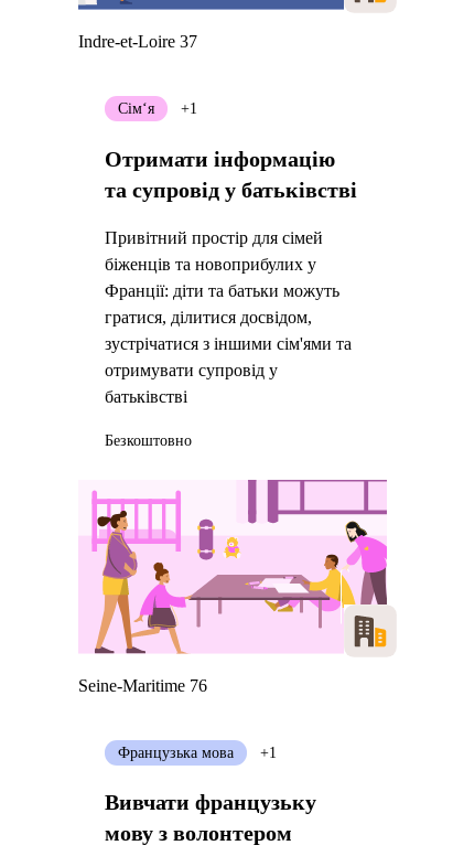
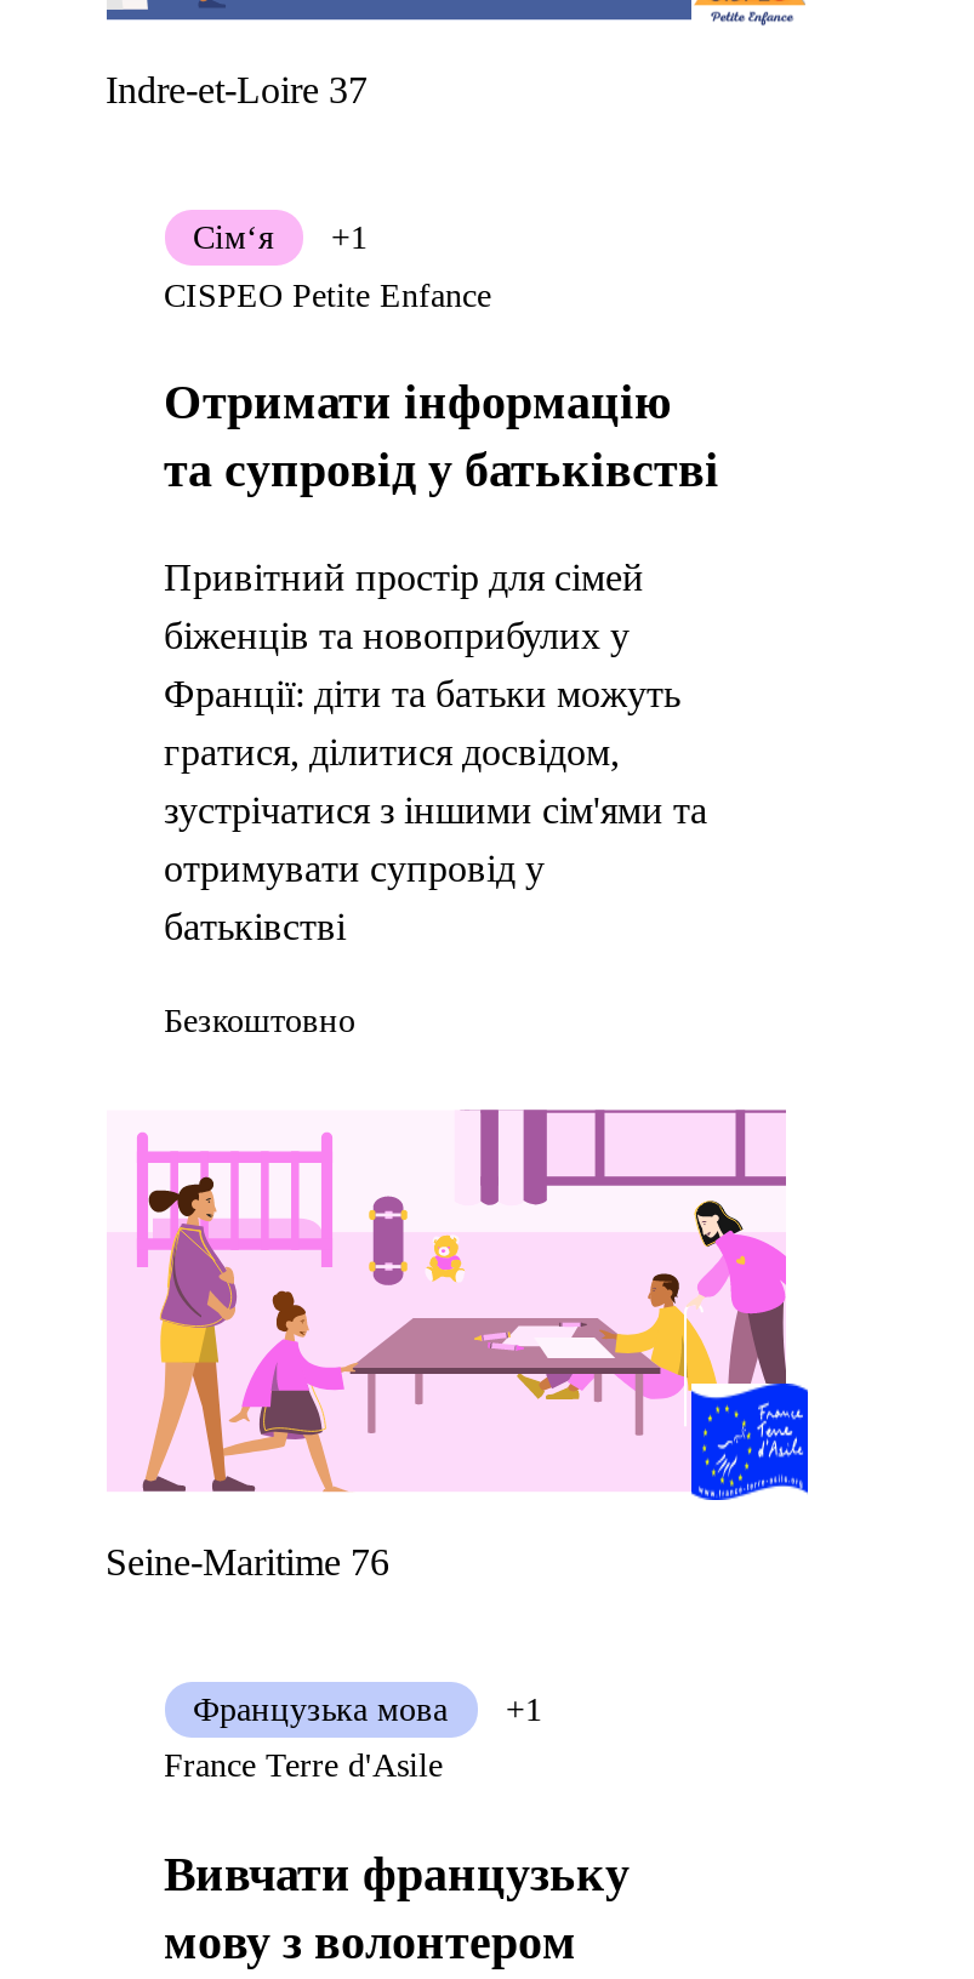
none -> [164,277,491,313] CISPEO Petite Enfance
[344,603,397,659] [image] -> [689,1382,810,1504] [image]
none -> [164,1747,443,1783] France Terre d'Asile

